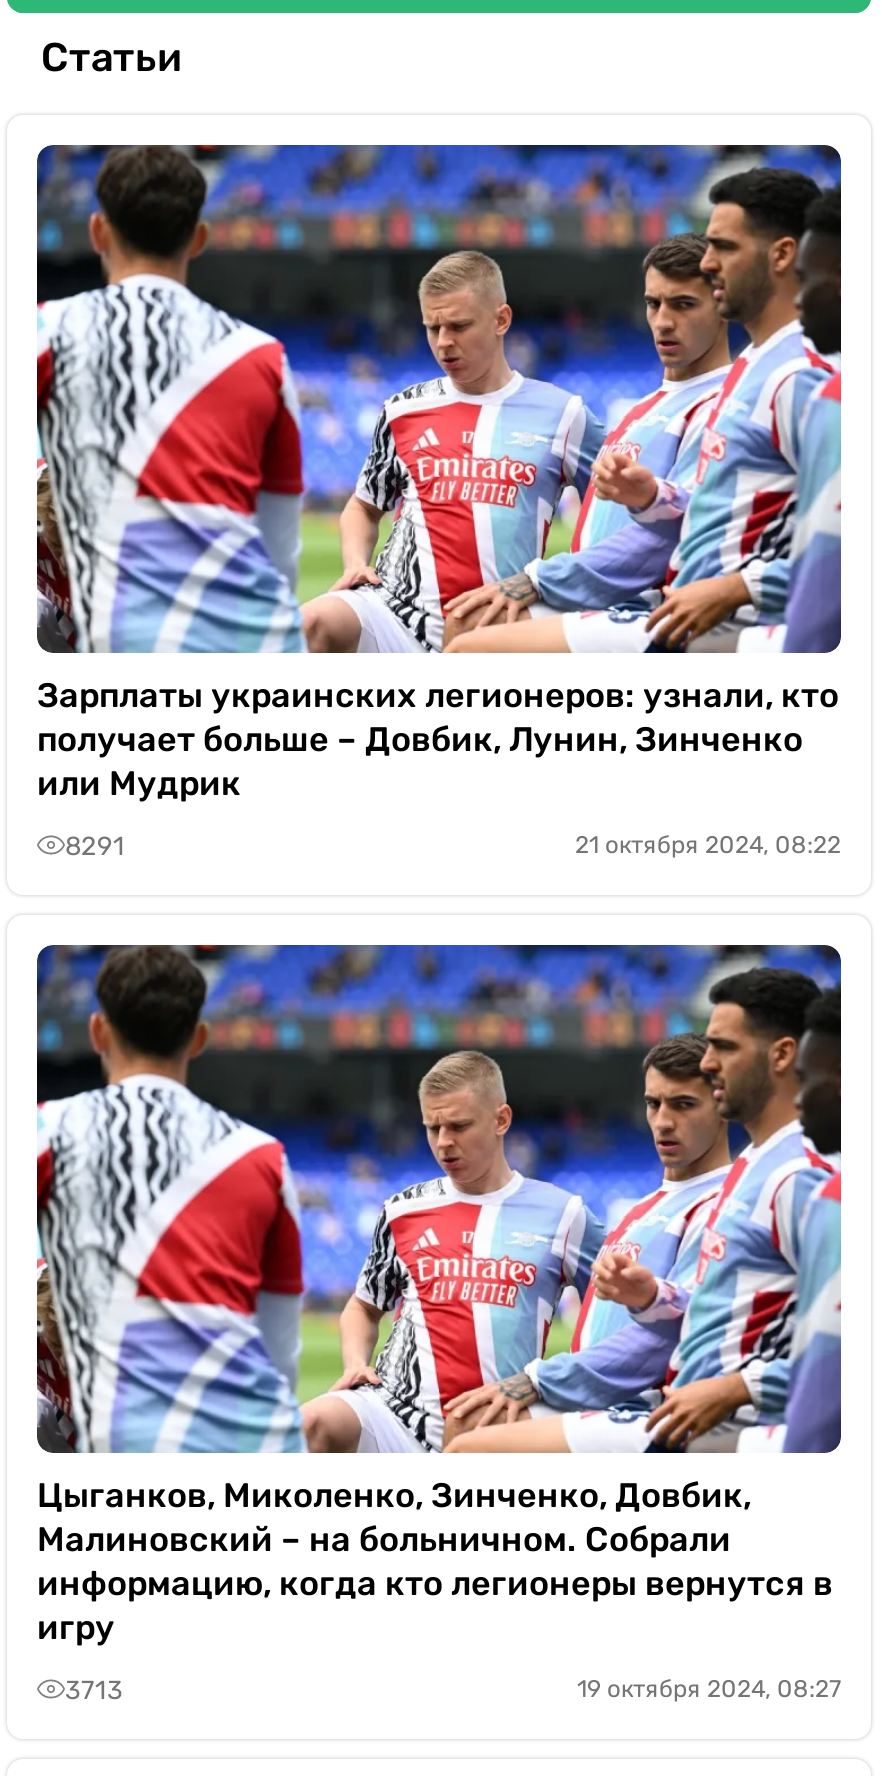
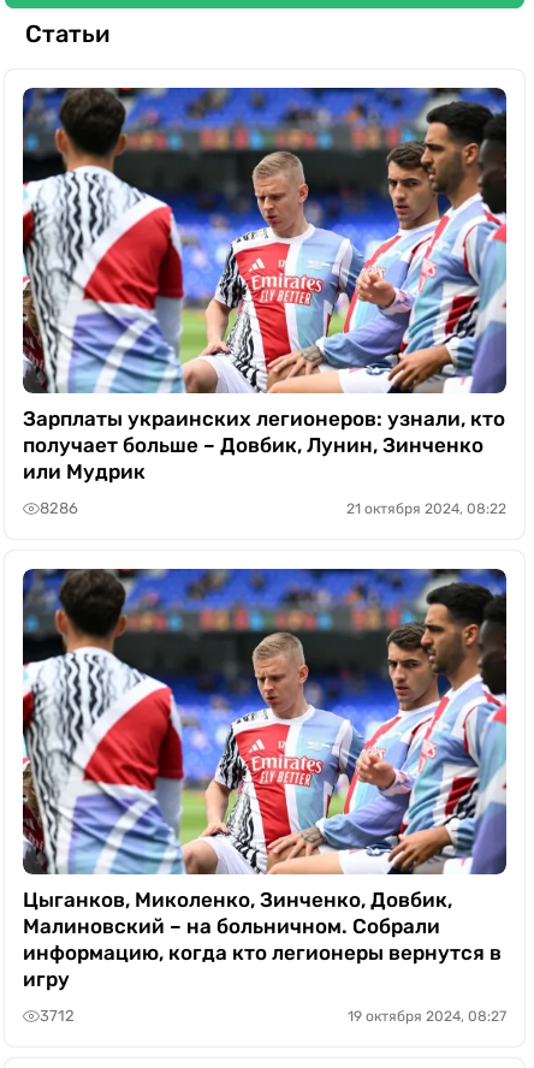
[65,830,125,860] 8291 -> [40,499,78,517] 8286
[65,1674,123,1704] 3713 -> [40,1007,75,1025] 3712

